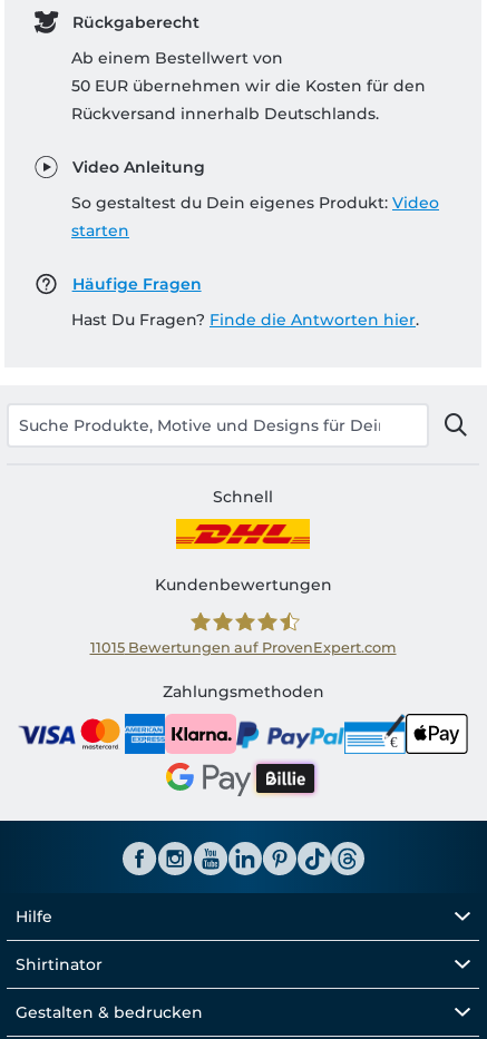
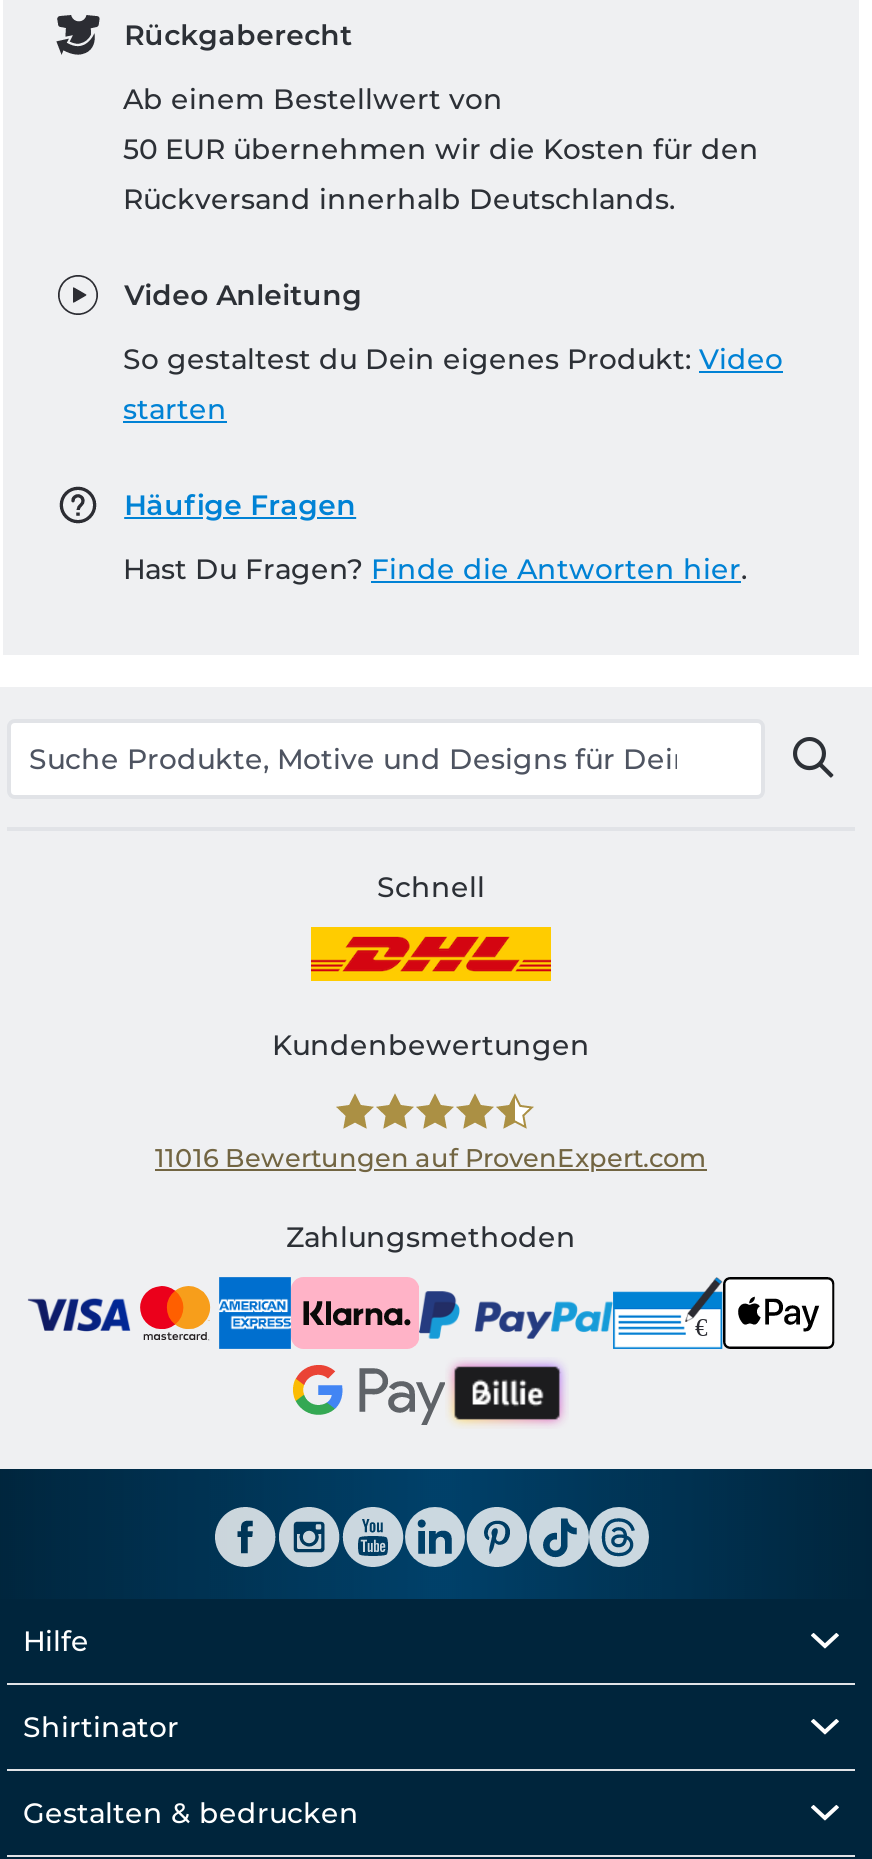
[90,639,396,656] 11015 Bewertungen auf ProvenExpert.com -> [155,1143,707,1173] 11016 Bewertungen auf ProvenExpert.com

